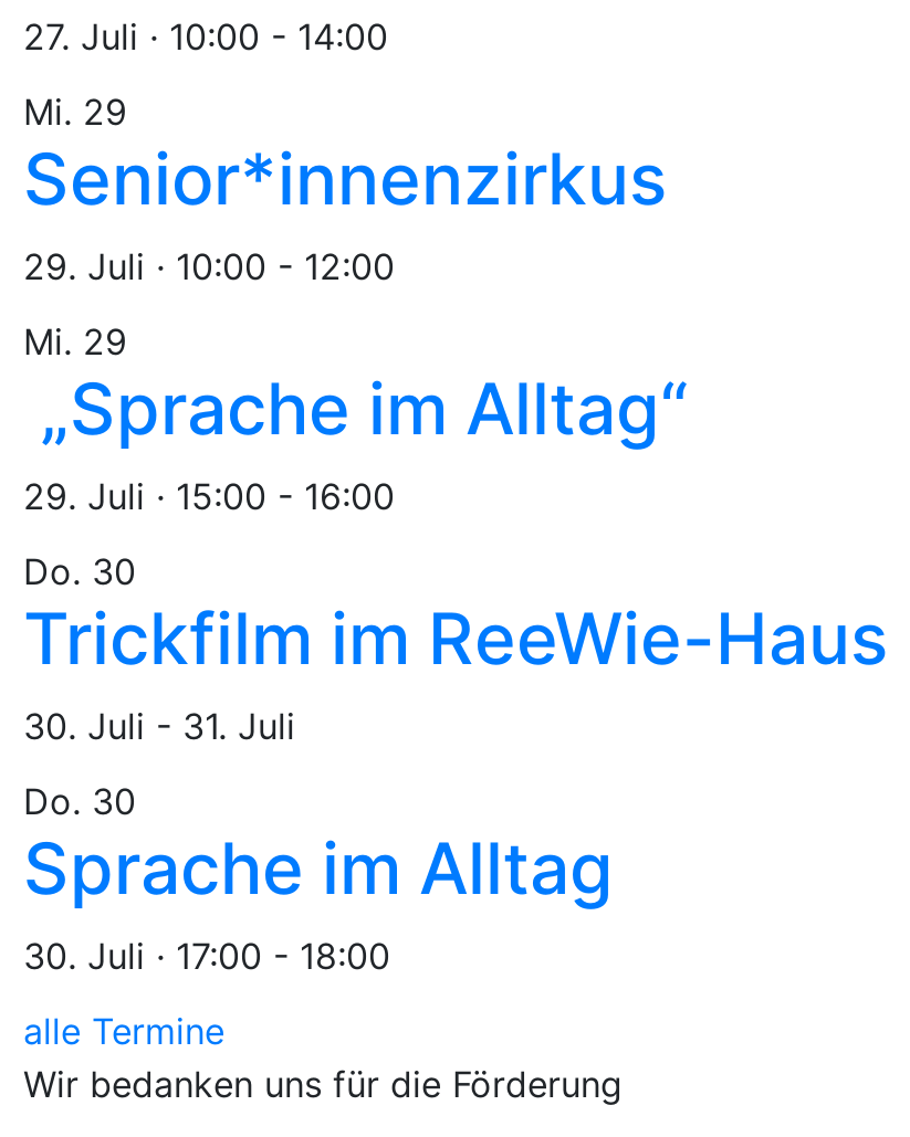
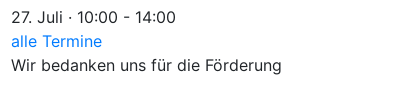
[23,90,888,978] Mi. 29 | Senior*innenzirkus | 29. Juli · 10:00 - 12:00 | Mi. 29 | „Sprache im Alltag“ | 29. Juli · 15:00 - 16:00 | Do. 30 | Trickfilm im ReeWie-Haus | 30. Juli - 31. Juli | Do. 30 | Sprache im Alltag | 30. Juli · 17:00 - 18:00 -> none

